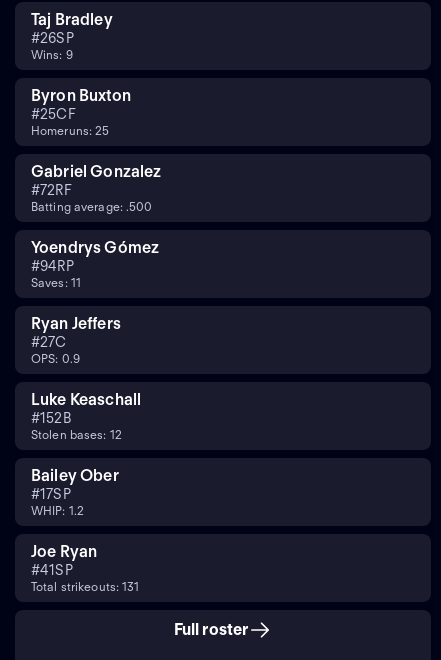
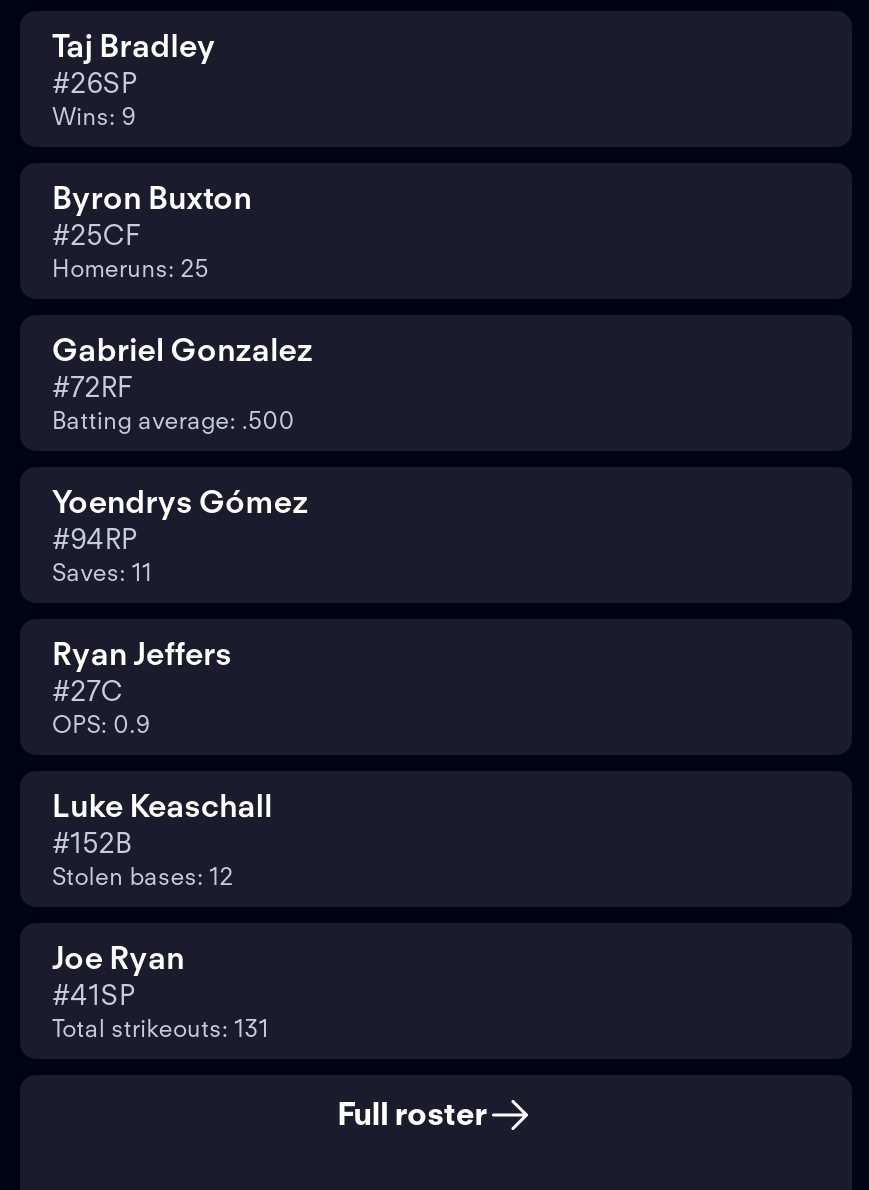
[31,466,119,518] Bailey Ober | #17SP | WHIP: 1.2 -> none

